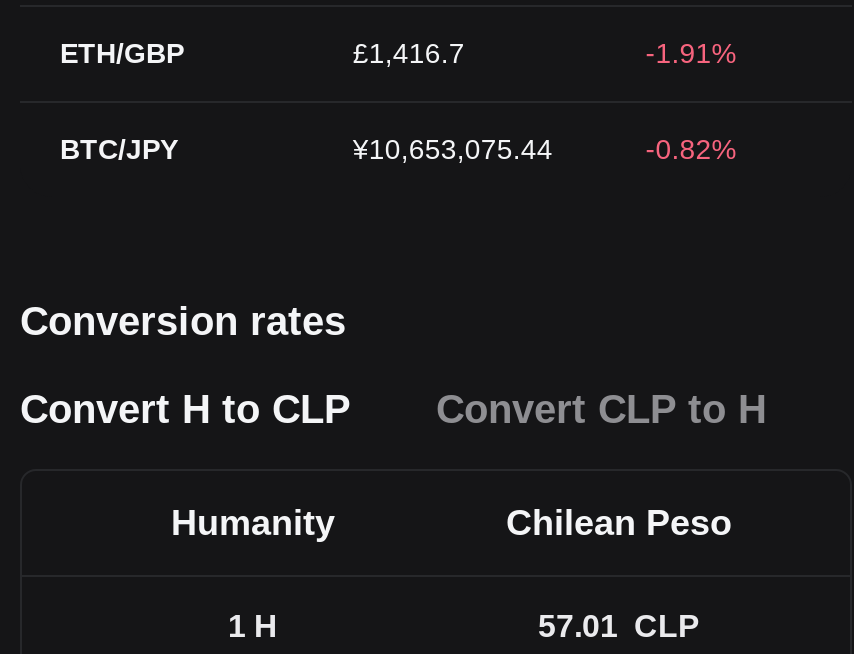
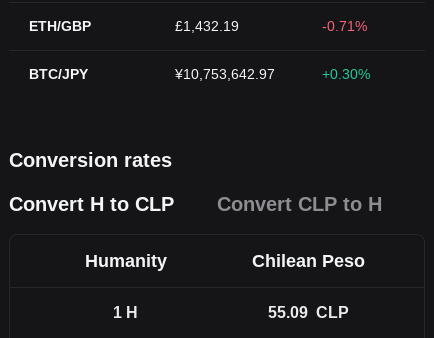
[353,37,465,69] £1,416.7 -> [175,18,239,34] £1,432.19
[646,37,736,69] -1.91% -> [322,18,367,34] -0.71%
[353,133,553,165] ¥10,653,075.44 -> [175,66,275,82] ¥10,753,642.97
[646,133,736,165] -0.82% -> [322,66,370,82] +0.30%
[538,609,700,643] 57.01 CLP -> [268,304,349,321] 55.09 CLP

